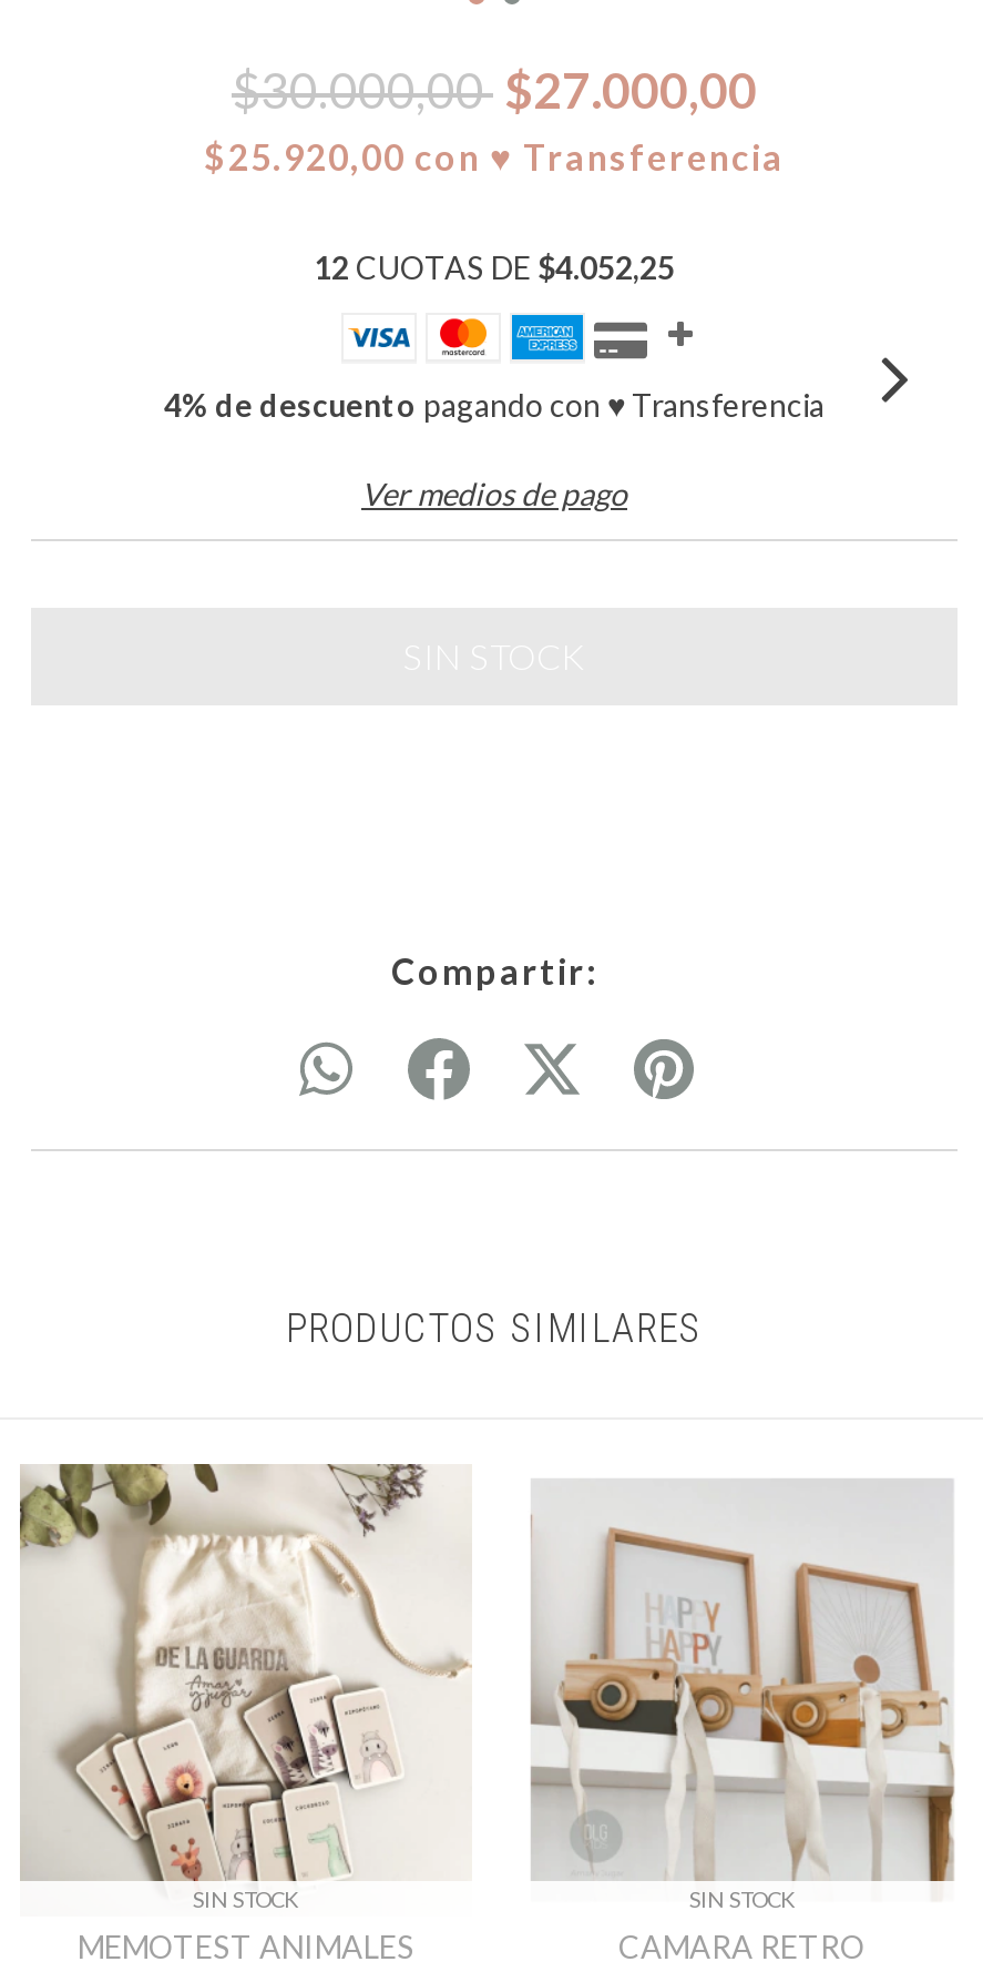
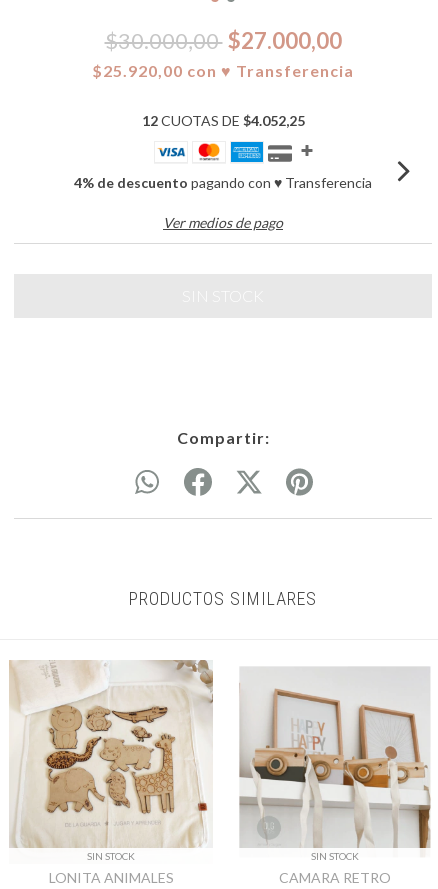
[18,1462,472,1964] [image] | MEMOTEST ANIMALES -> [9,659,214,885] [image] | LONITA ANIMALES

